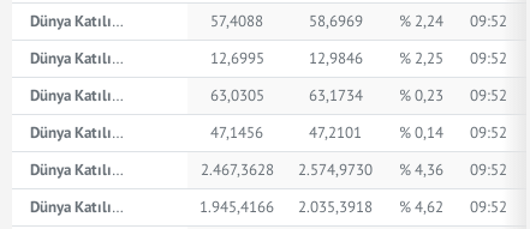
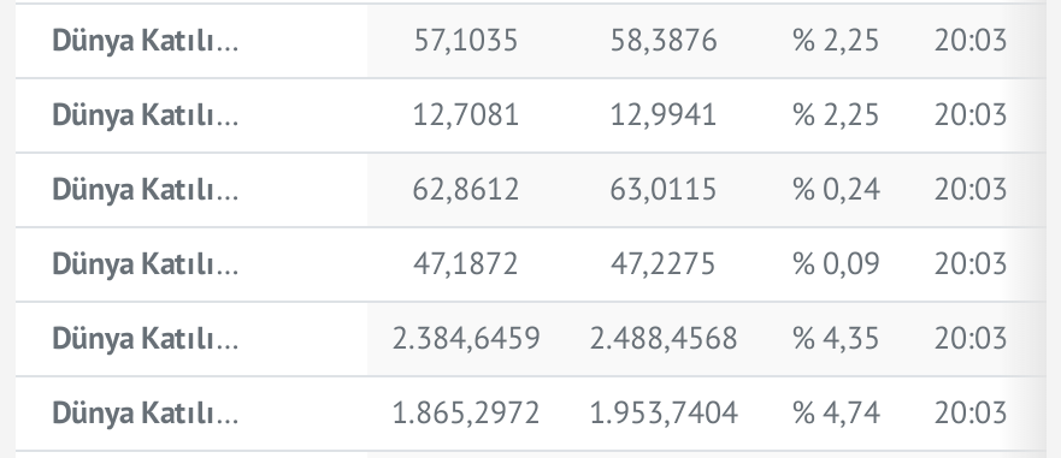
[210,11,263,31] 57,4088 -> [413,19,519,60] 57,1035
[308,11,362,31] 58,6969 -> [609,19,718,60] 58,3876
[399,11,443,31] % 2,24 -> [791,19,880,60] % 2,25
[470,11,507,31] 09:52 -> [933,19,1008,60] 20:03
[210,48,264,68] 12,6995 -> [412,94,520,135] 12,7081
[308,48,362,68] 12,9846 -> [609,94,718,135] 12,9941
[470,48,507,68] 09:52 -> [933,94,1008,135] 20:03
[210,85,264,106] 63,0305 -> [412,168,520,209] 62,8612
[308,85,362,106] 63,1734 -> [609,168,718,209] 63,0115
[399,85,443,106] % 0,23 -> [791,168,880,209] % 0,24
[470,85,507,106] 09:52 -> [933,168,1008,209] 20:03
[210,122,263,143] 47,1456 -> [413,243,519,284] 47,1872
[309,122,362,143] 47,2101 -> [611,243,717,284] 47,2275
[399,122,443,143] % 0,14 -> [791,243,880,284] % 0,09
[470,122,507,143] 09:52 -> [933,243,1008,284] 20:03
[200,159,273,180] 2.467,3628 -> [391,317,541,358] 2.384,6459
[298,159,373,180] 2.574,9730 -> [589,317,738,358] 2.488,4568
[399,159,443,180] % 4,36 -> [791,317,880,358] % 4,35
[470,159,507,180] 09:52 -> [933,317,1008,358] 20:03
[200,197,274,217] 1.945,4166 -> [391,392,541,433] 1.865,2972
[298,197,373,217] 2.035,3918 -> [589,392,738,433] 1.953,7404
[399,197,443,217] % 4,62 -> [791,392,880,433] % 4,74
[470,197,507,217] 09:52 -> [933,392,1008,433] 20:03

